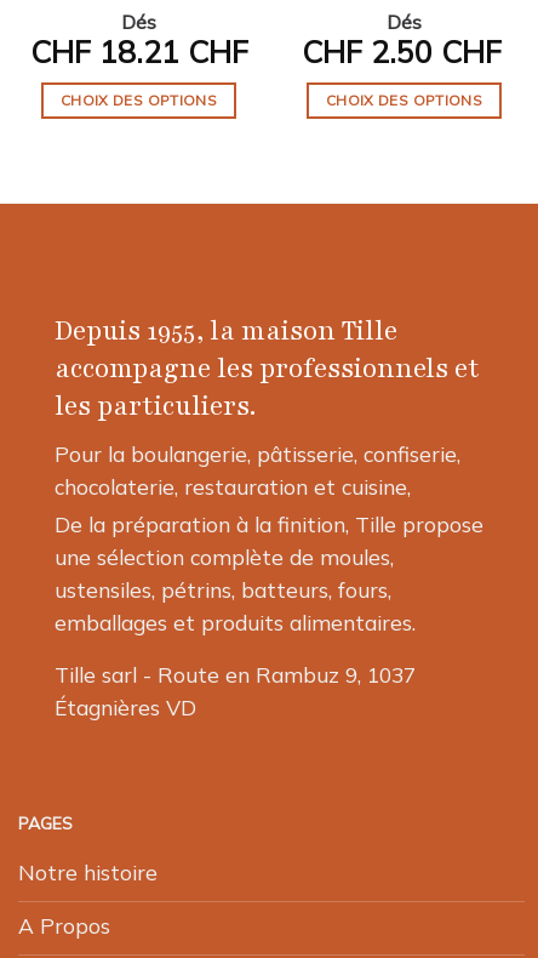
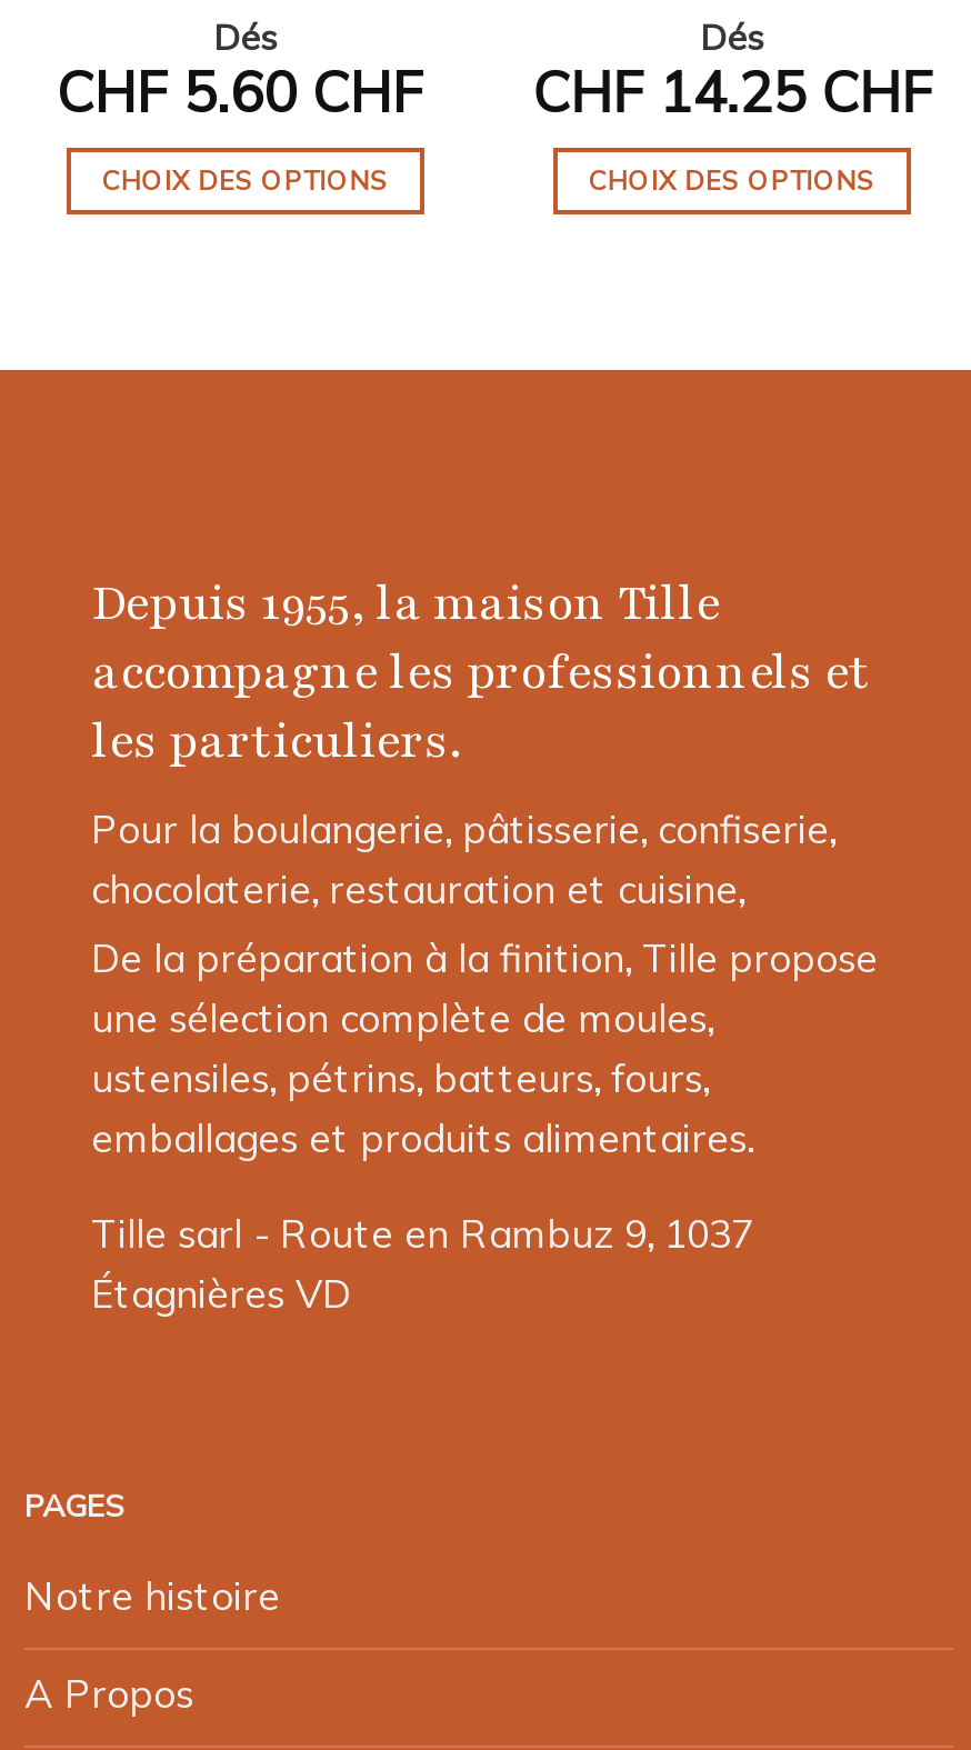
[30,33,248,71] CHF 18.21 CHF -> [57,58,423,127] CHF 5.60 CHF
[301,33,501,71] CHF 2.50 CHF -> [533,58,933,127] CHF 14.25 CHF

